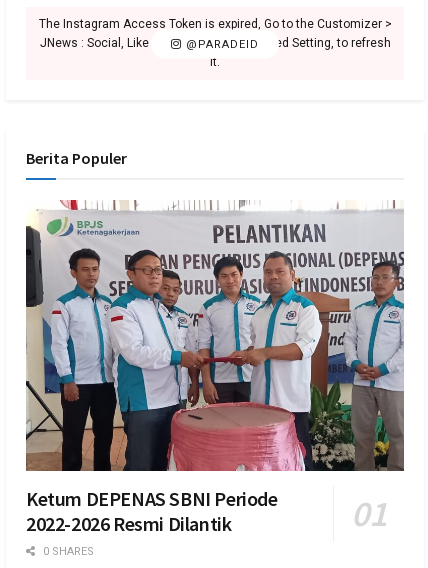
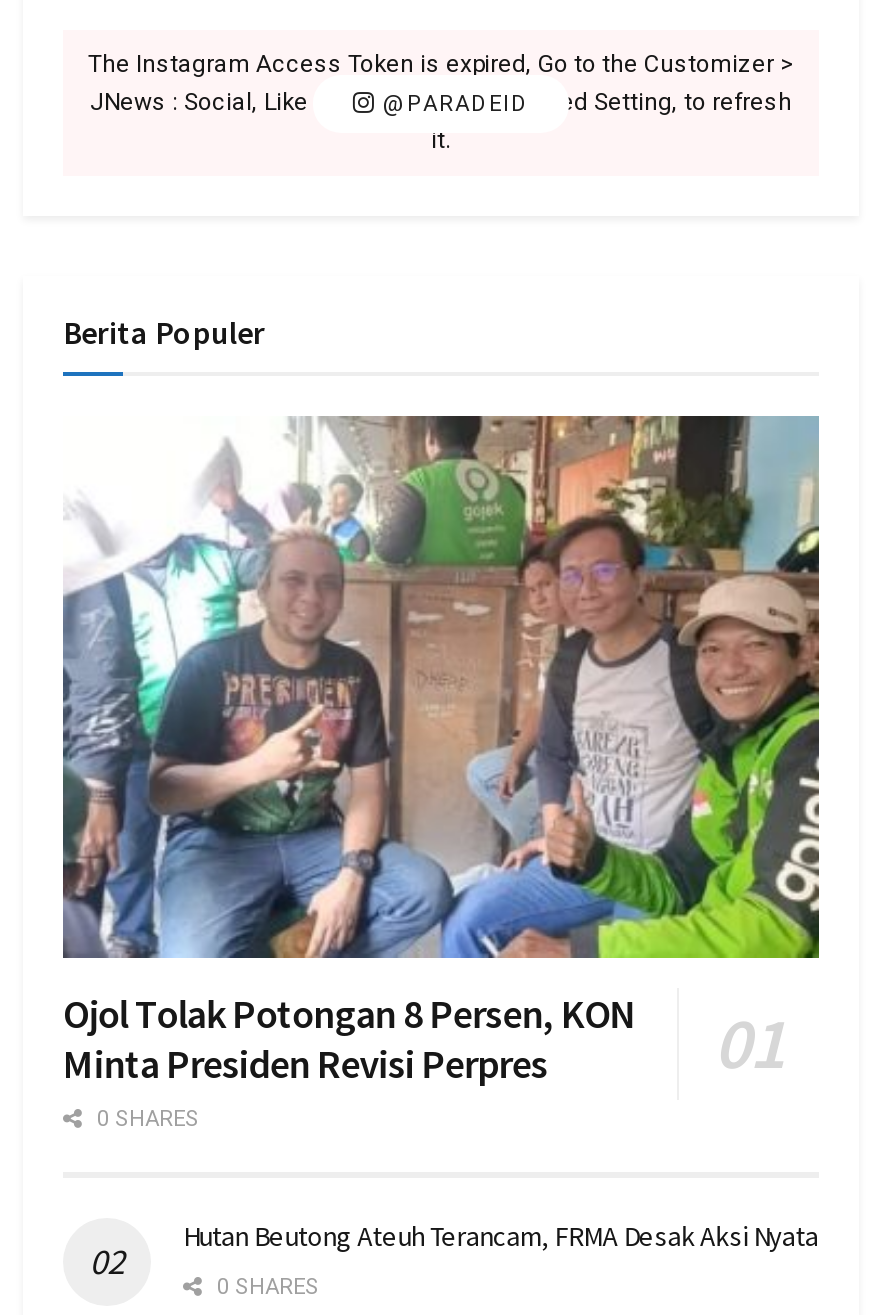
[25,199,405,536] [image] | Ketum DEPENAS SBNI Periode | 2022-2026 Resmi Dilantik -> [61,414,821,1254] [image] | Ojol Tolak Potongan 8 Persen, KON | Minta Presiden Revisi Perpres | 0 SHARES | Hutan Beutong Ateuh Terancam, FRMA Desak Aksi Nyata

